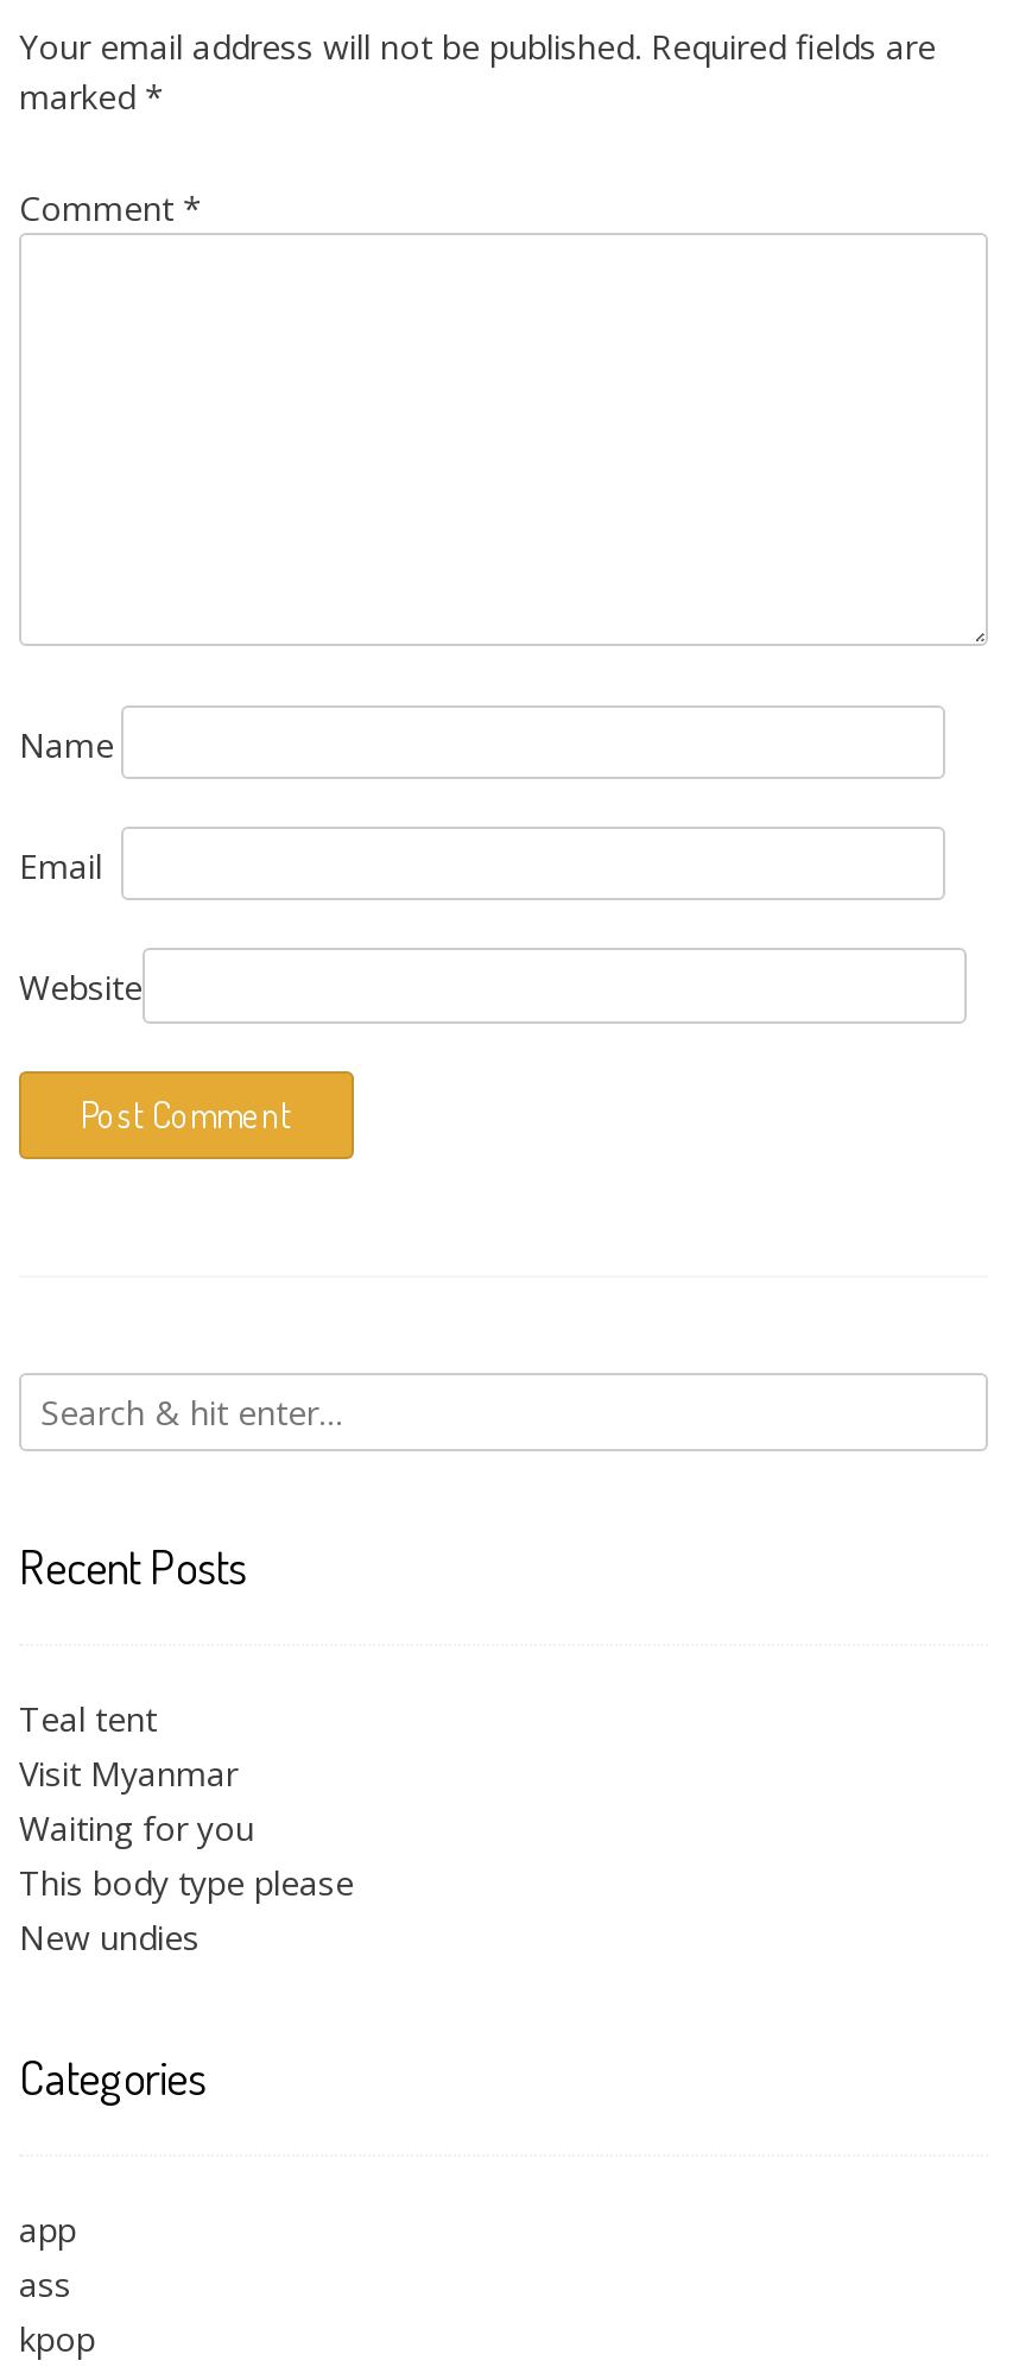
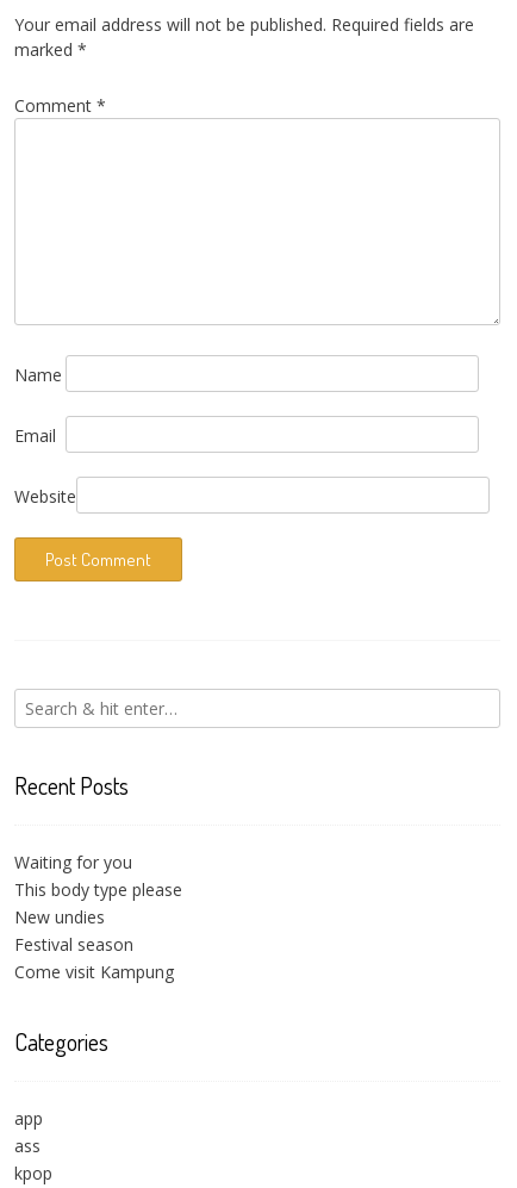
[19,1695,238,1795] Teal tent | Visit Myanmar -> none
moved [19,1804,354,1958] -> [14,851,182,928]: Waiting for you | This body type please | New undies
none -> [14,933,174,983] Festival season | Come visit Kampung

